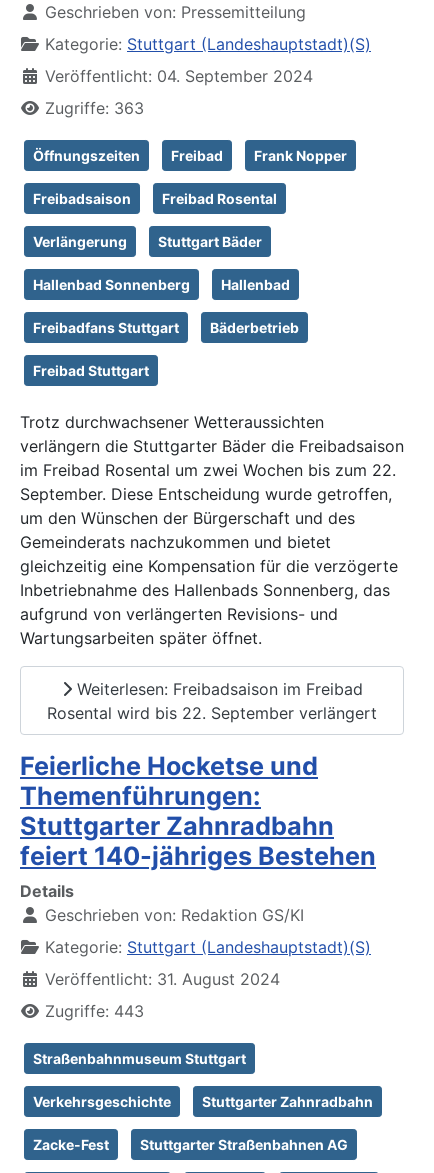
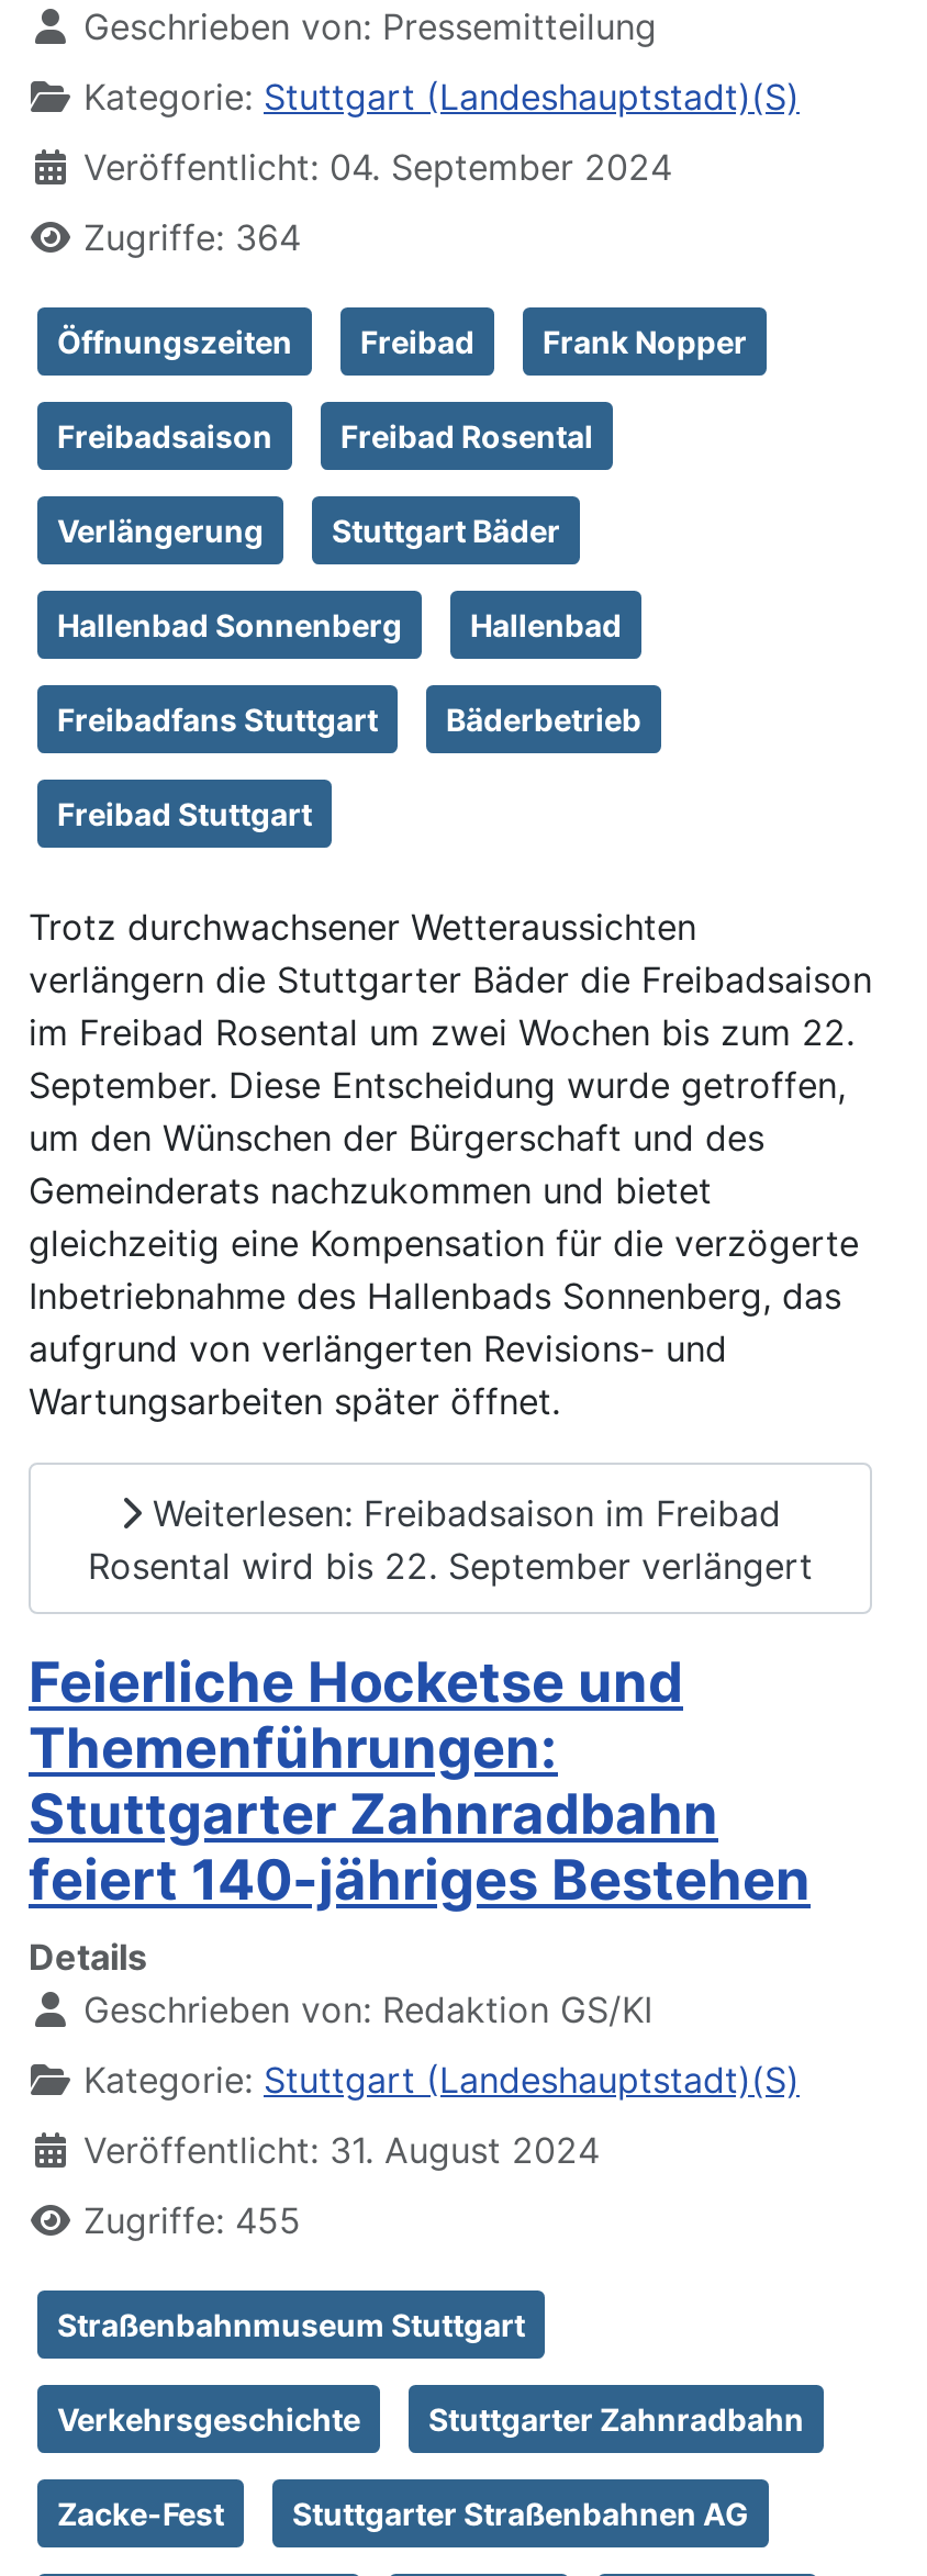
[45,98,144,118] Zugriffe: 363 -> [83,215,301,259] Zugriffe: 364
[45,1001,144,1021] Zugriffe: 443 -> [83,2198,301,2242] Zugriffe: 455

